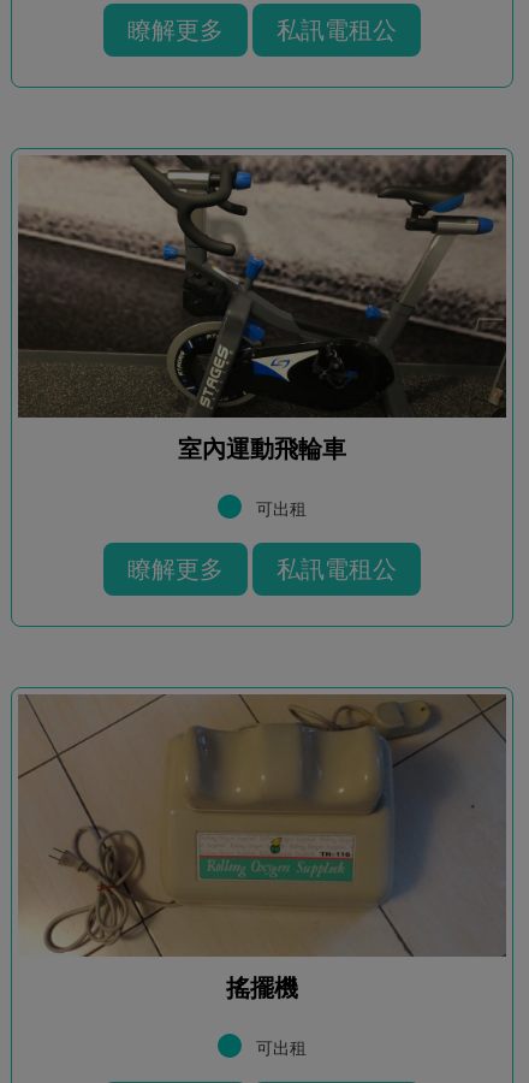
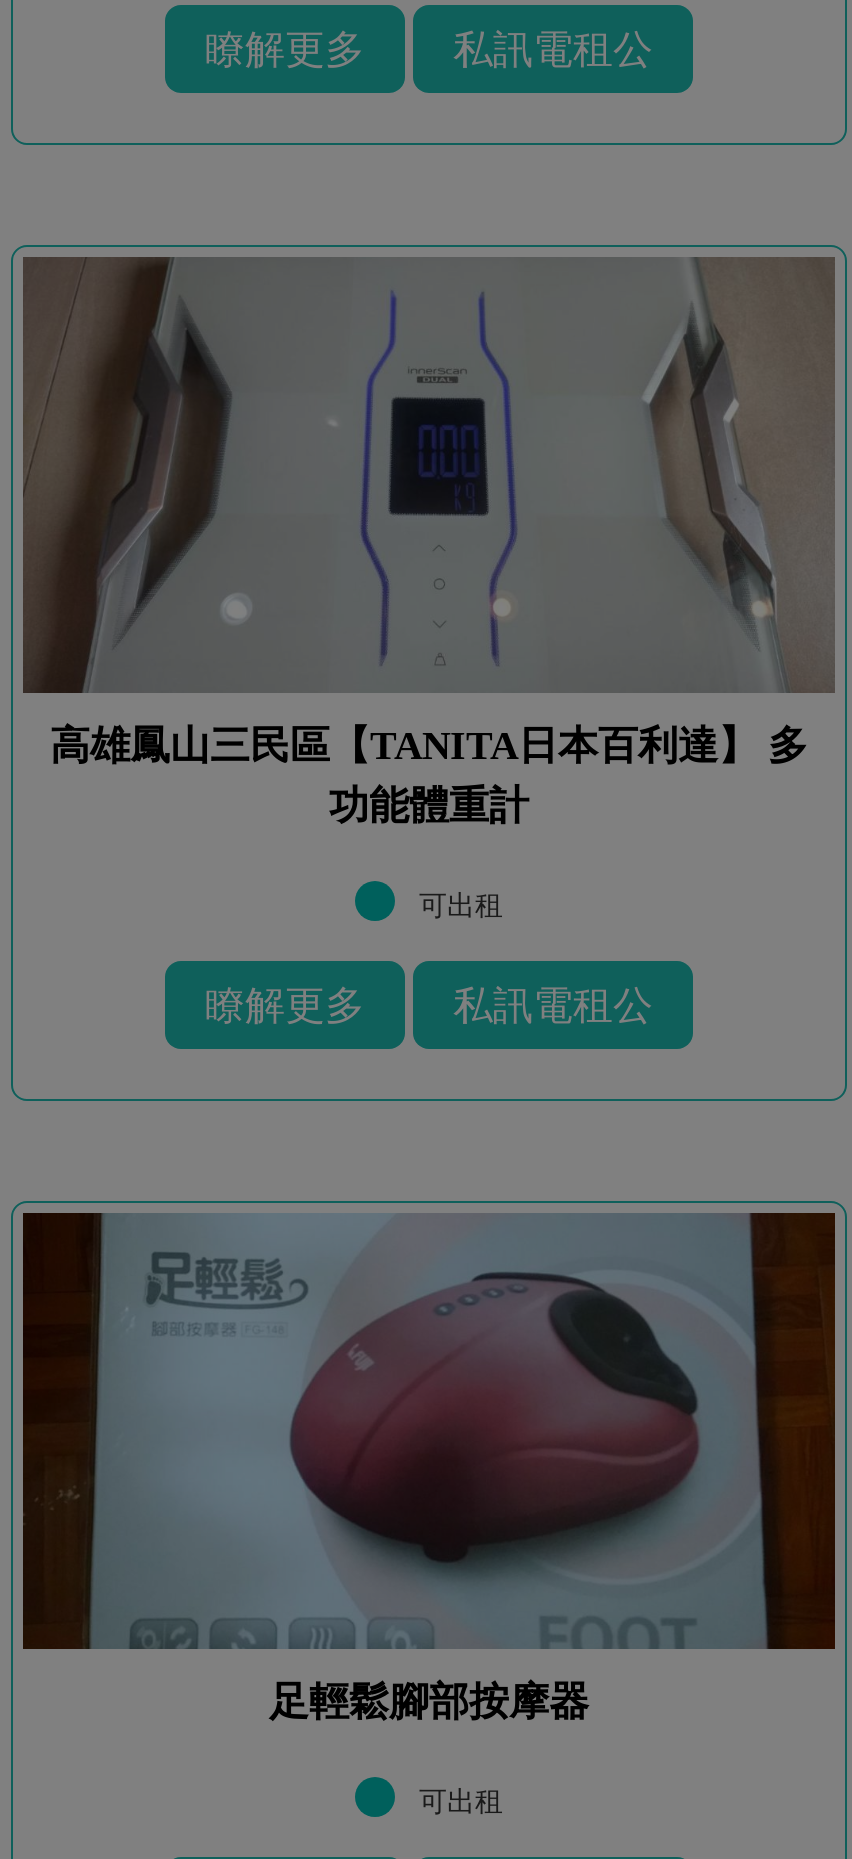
[18,155,506,462] [image] | 室內運動飛輪車 -> [21,255,835,827] [image] | 高雄鳳山三民區【TANITA日本百利達】 多 | 功能體重計
[17,693,507,1001] [image] | 搖擺機 -> [21,1213,835,1723] [image] | 足輕鬆腳部按摩器

